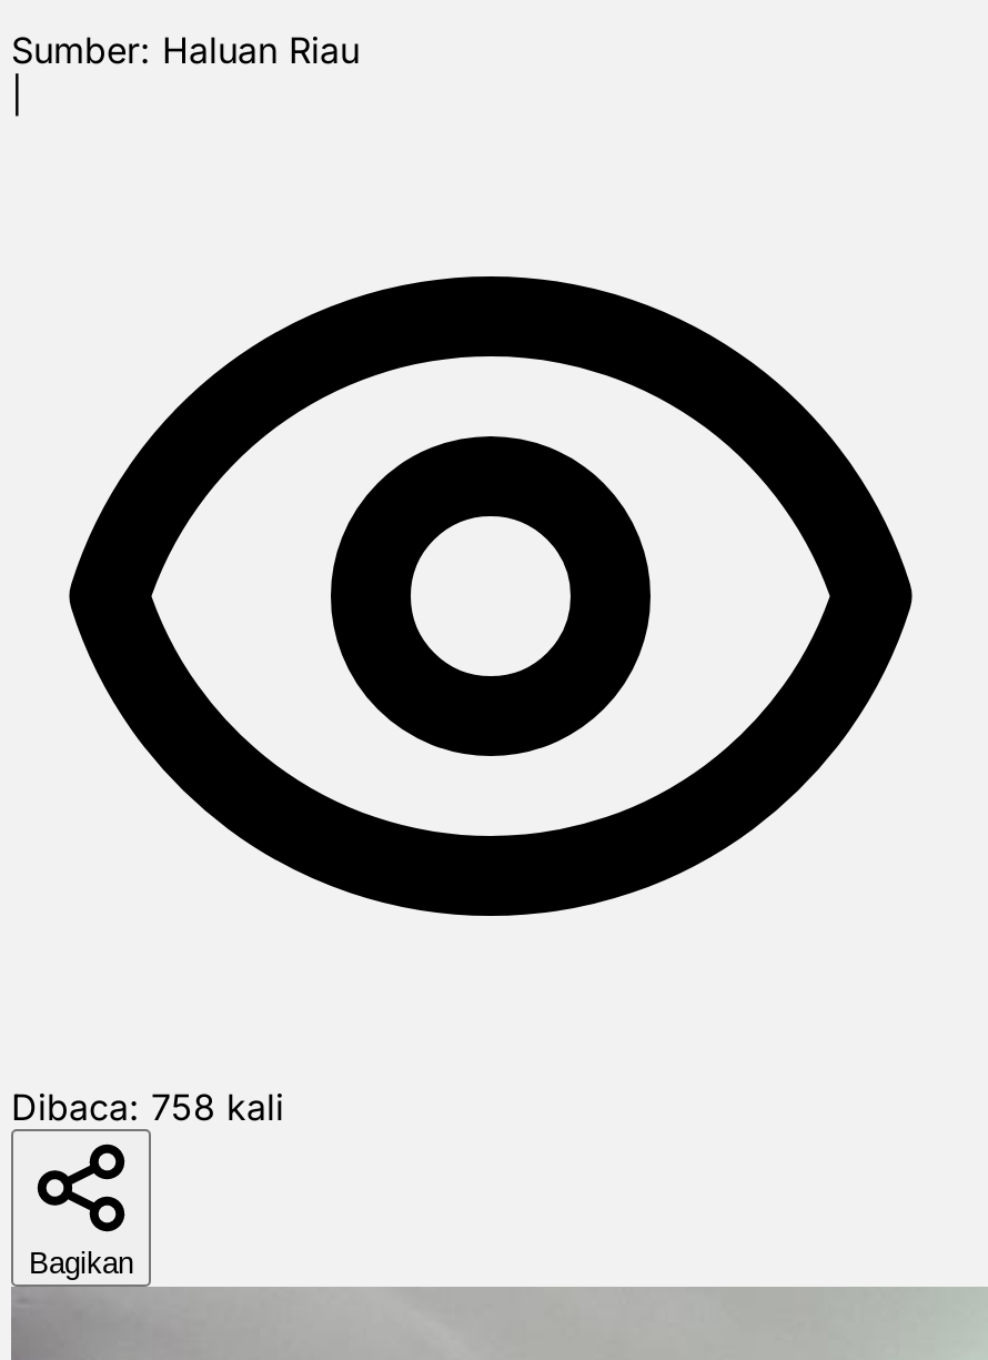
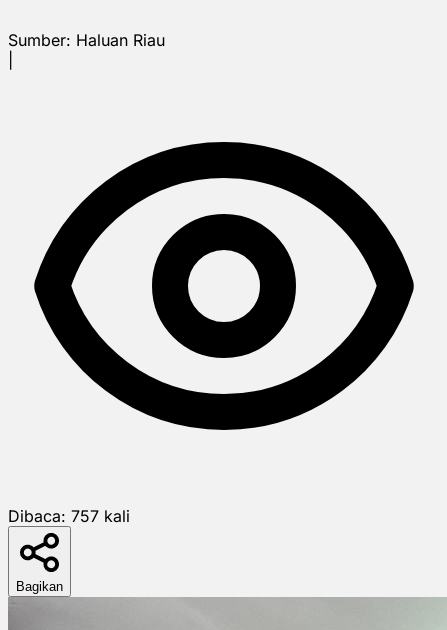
[11,1084,284,1129] Dibaca: 758 kali -> [8,506,130,526] Dibaca: 757 kali

